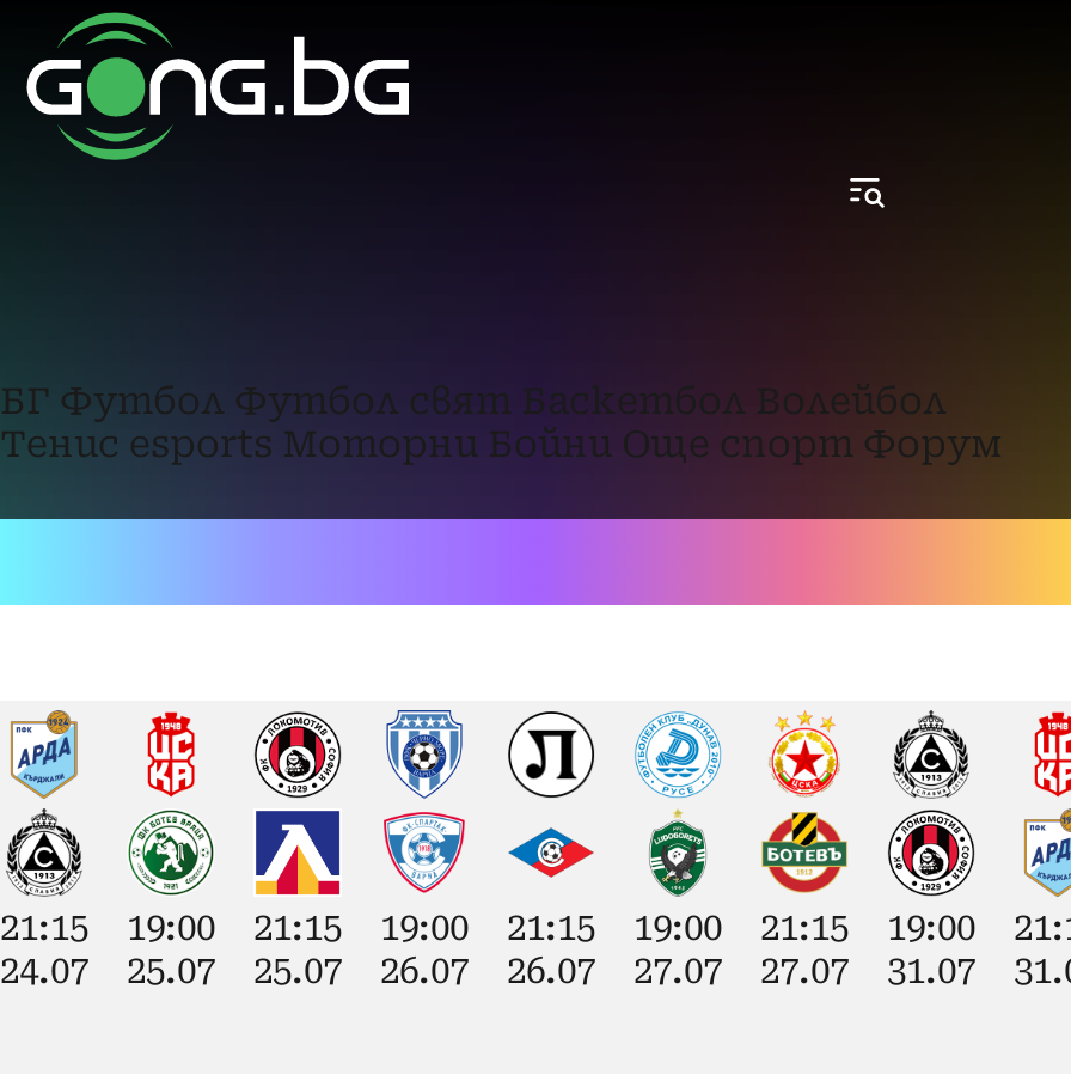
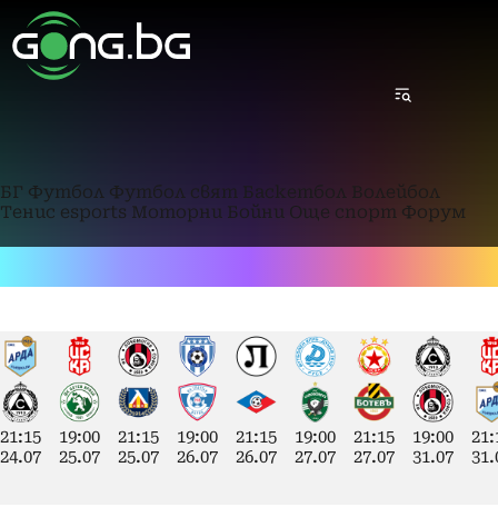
[253,808,342,897] [image] -> [119,382,158,421] [image]

